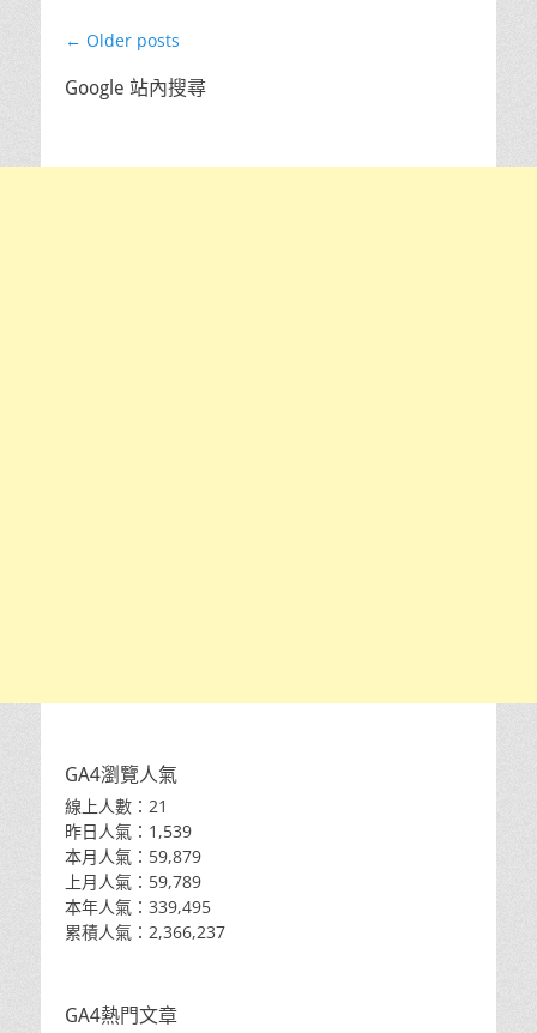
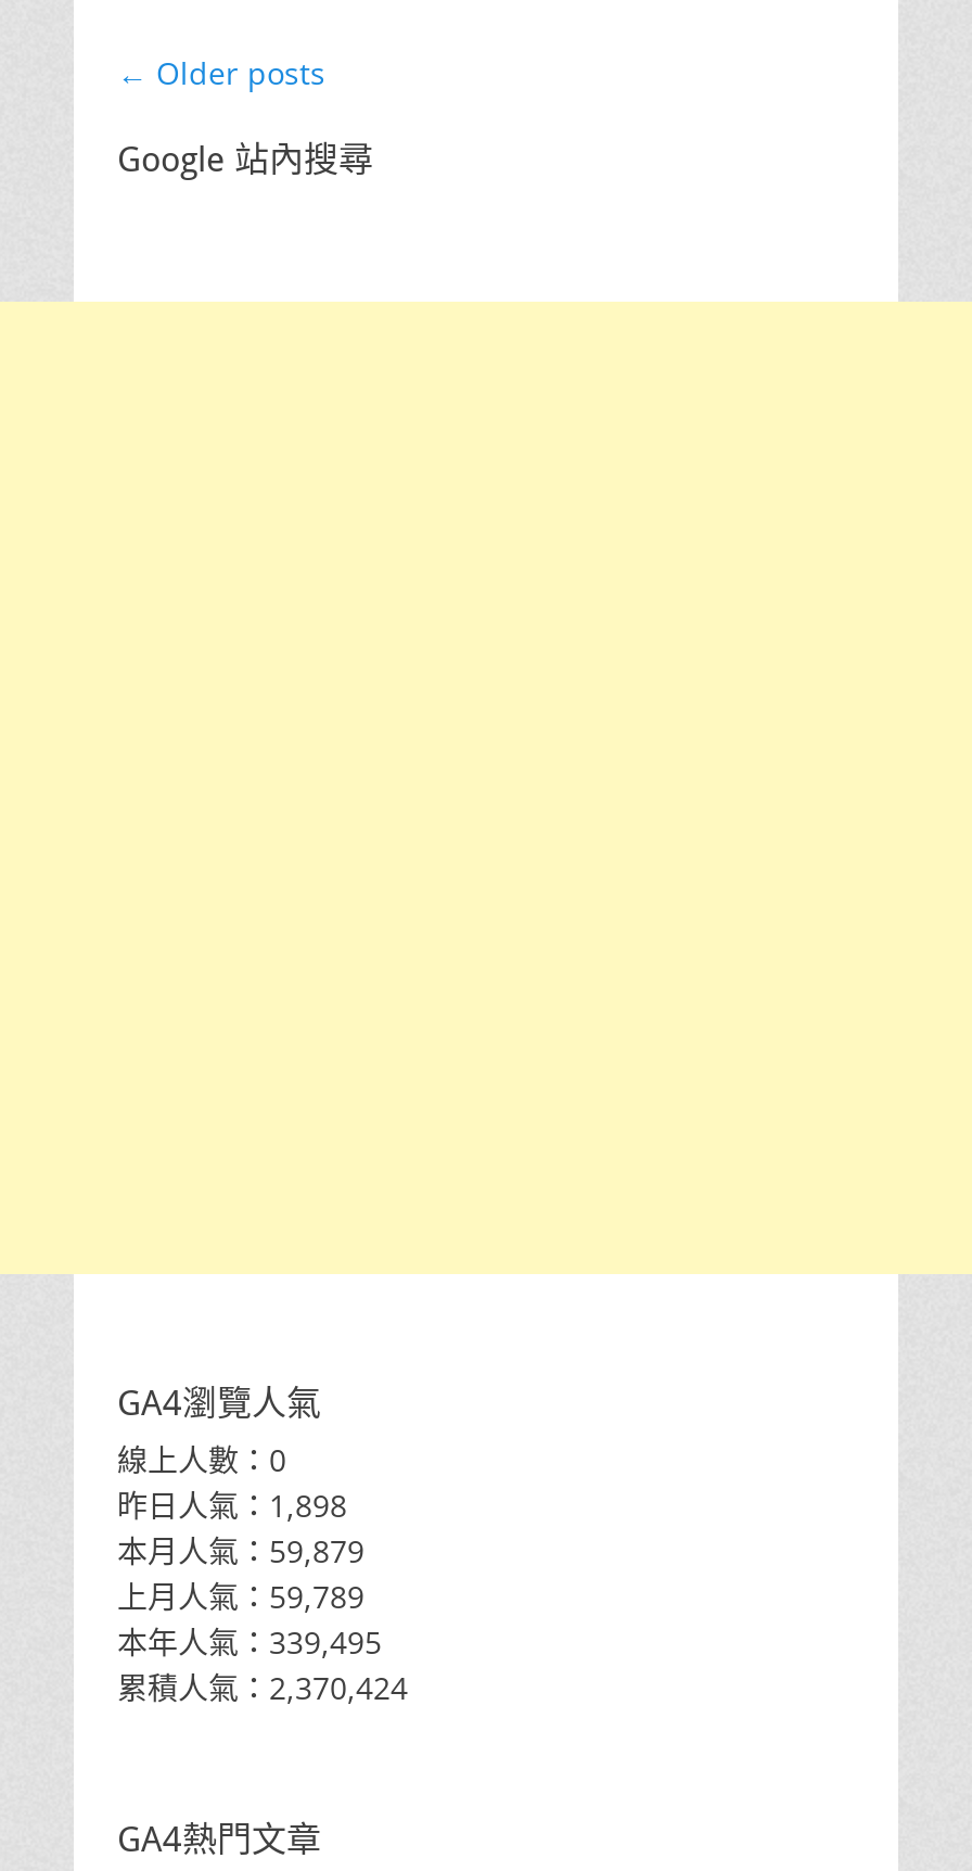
[65,795,168,817] 線上人數：21 -> [117,1439,286,1480] 線上人數：0
[65,820,192,842] 昨日人氣：1,539 -> [117,1485,347,1526] 昨日人氣：1,898
[65,920,225,943] 累積人氣：2,366,237 -> [117,1667,408,1708] 累積人氣：2,370,424

